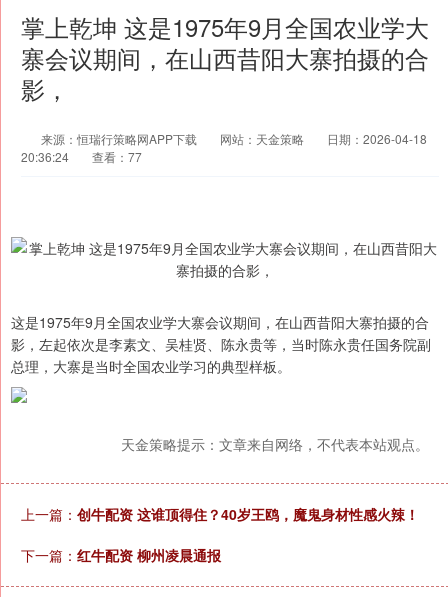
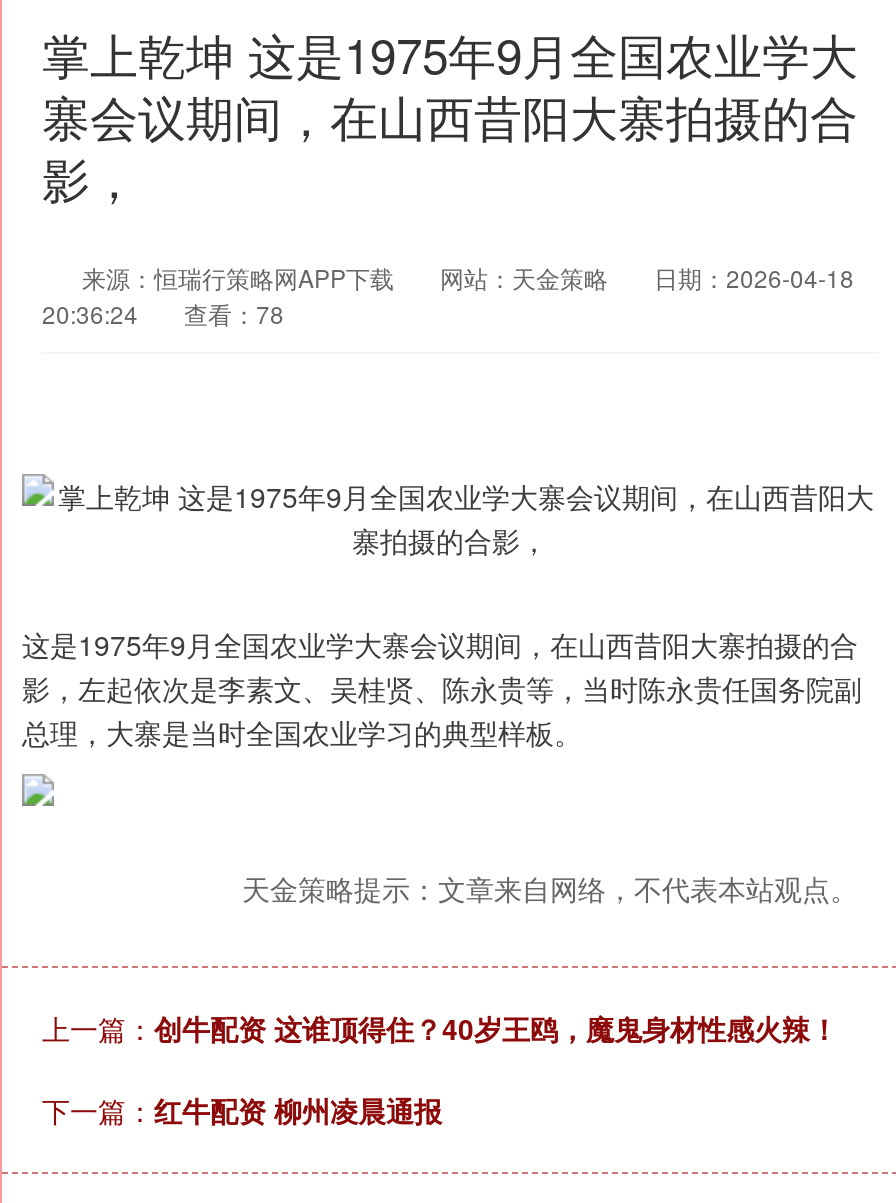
[21,148,142,165] 20:36:24 查看：77 -> [42,296,284,330] 20:36:24 查看：78

